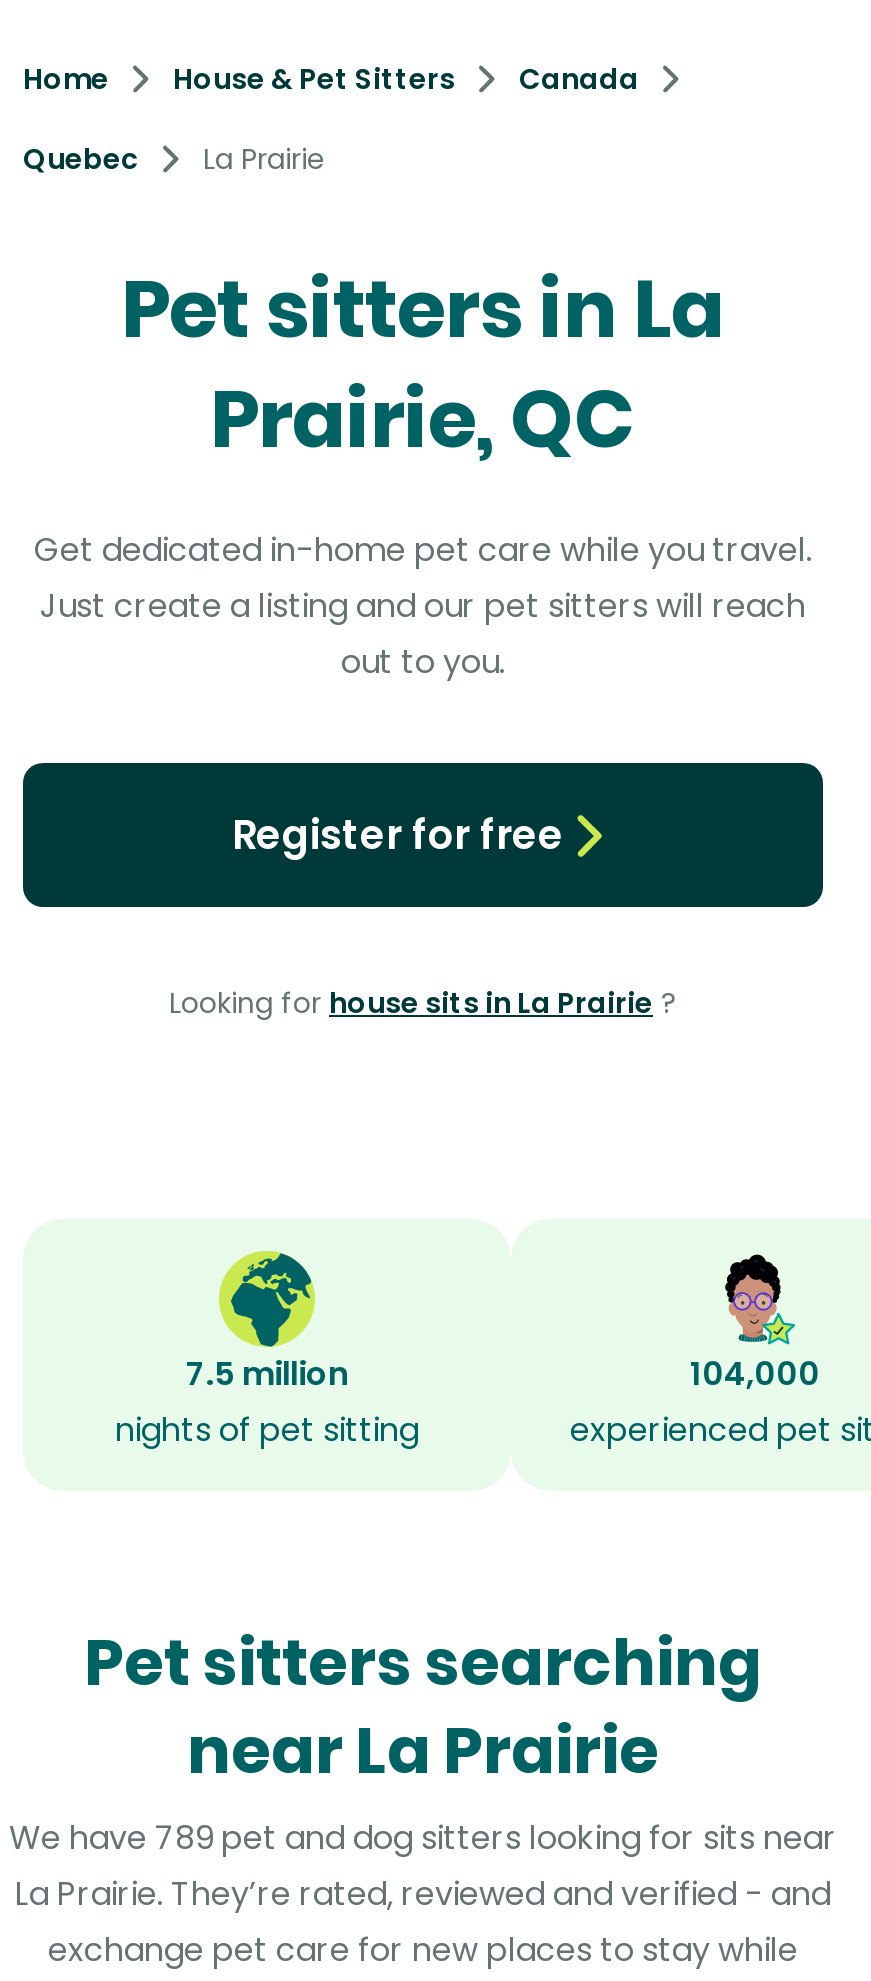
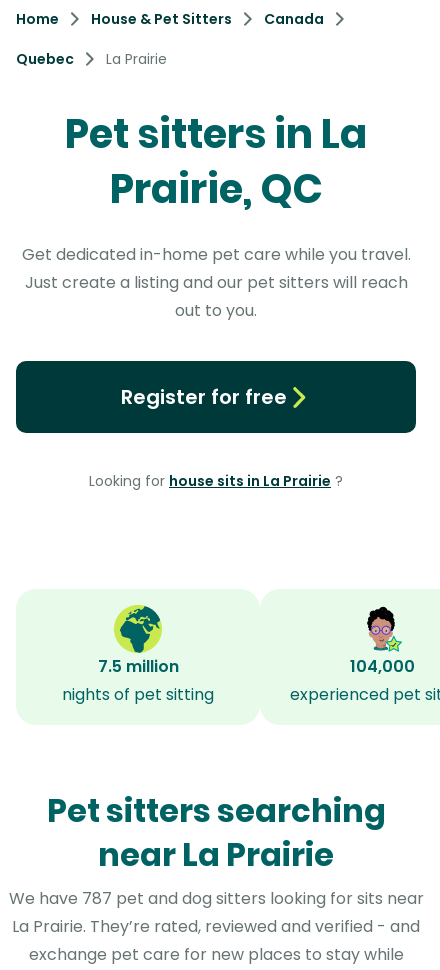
[9,1815,837,1861] We have 789 pet and dog sitters looking for sits near -> [8,887,423,910] We have 787 pet and dog sitters looking for sits near

